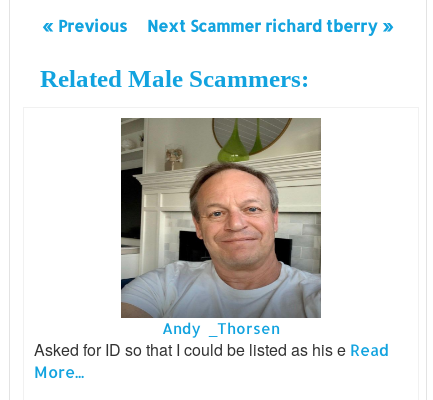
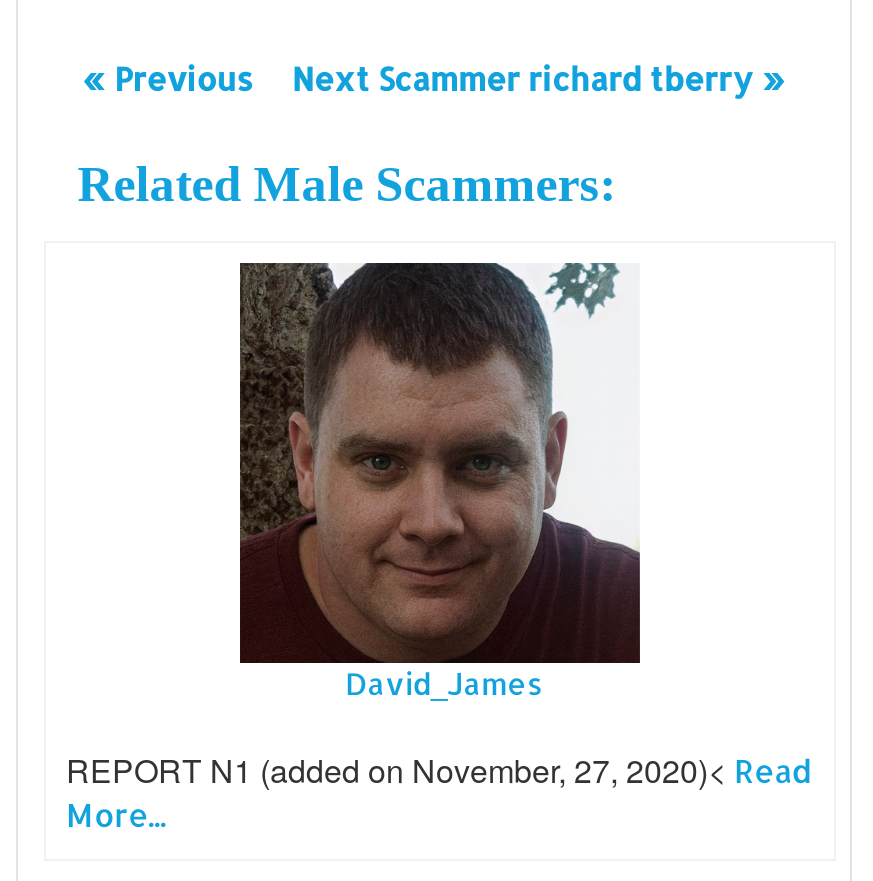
[34,117,389,361] [image] | Andy _Thorsen | Asked for ID so that I could be listed as his e Read -> [66,261,812,793] [image] | David_James | REPORT N1 (added on November, 27, 2020)< Read

